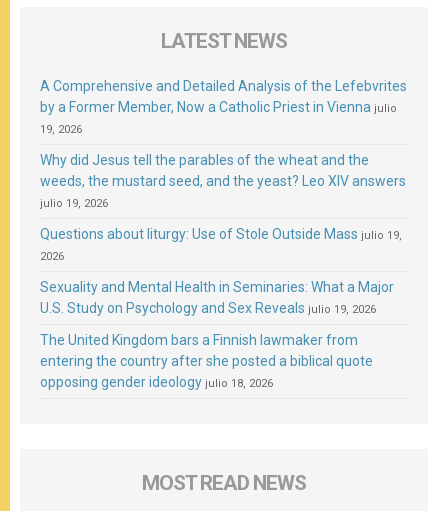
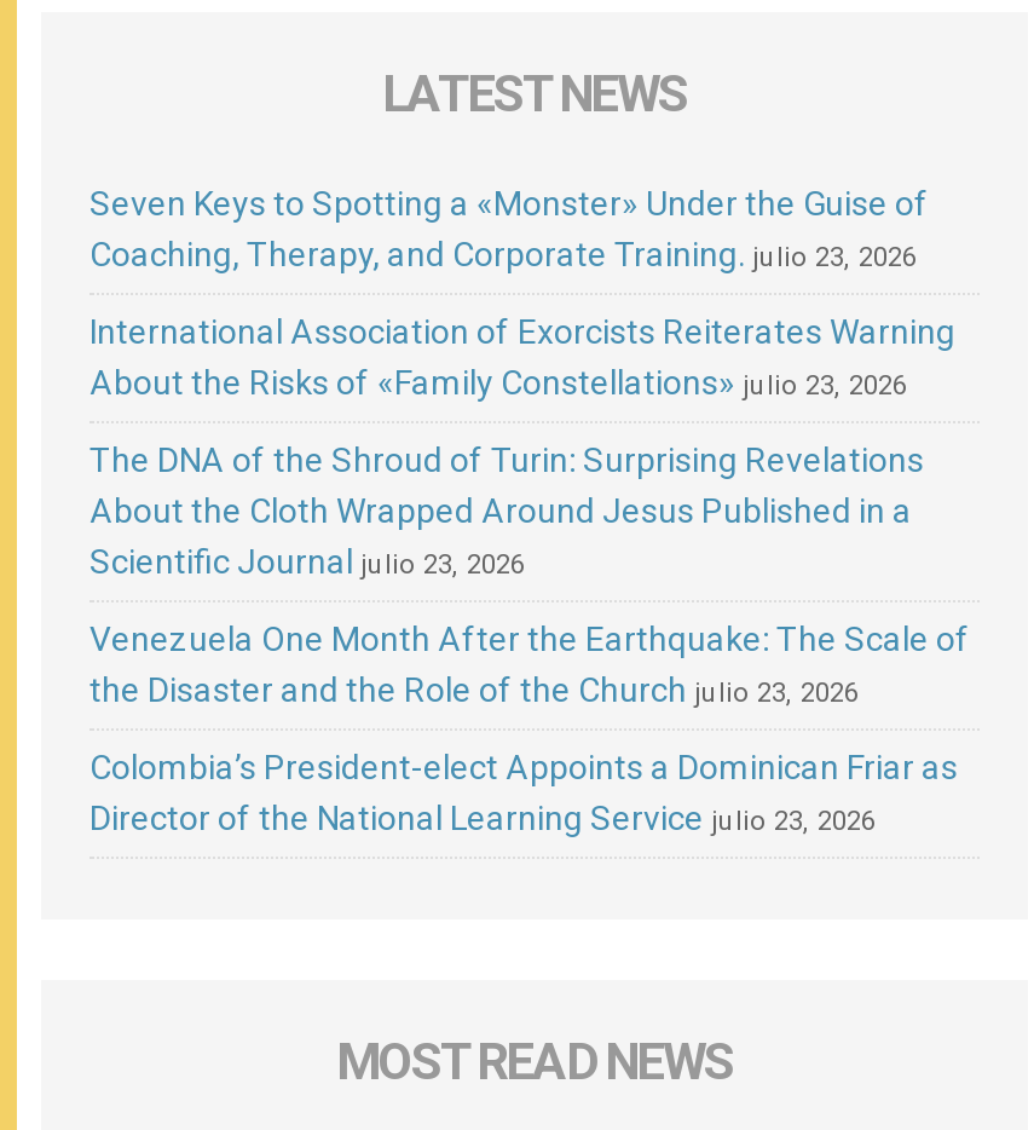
[40,78,407,390] A Comprehensive and Detailed Analysis of the Lefebvrites | by a Former Member, Now a Catholic Priest in Vienna julio | 19, 2026 | Why did Jesus tell the parables of the wheat and the | weeds, the mustard seed, and the yeast? Leo XIV answers | julio 19, 2026 | Questions about liturgy: Use of Stole Outside Mass julio 19, | 2026 | Sexuality and Mental Health in Seminaries: What a Major | U.S. Study on Psychology and Sex Reveals julio 19, 2026 | The United Kingdom bars a Finnish lawmaker from | entering the country after she posted a biblical quote | opposing gender ideology julio 18, 2026 -> [89,183,970,837] Seven Keys to Spotting a «Monster» Under the Guise of | Coaching, Therapy, and Corporate Training. julio 23, 2026 | International Association of Exorcists Reiterates Warning | About the Risks of «Family Constellations» julio 23, 2026 | The DNA of the Shroud of Turin: Surprising Revelations | About the Cloth Wrapped Around Jesus Published in a | Scientific Journal julio 23, 2026 | Venezuela One Month After the Earthquake: The Scale of | the Disaster and the Role of the Church julio 23, 2026 | Colombia’s President-elect Appoints a Dominican Friar as | Director of the National Learning Service julio 23, 2026

